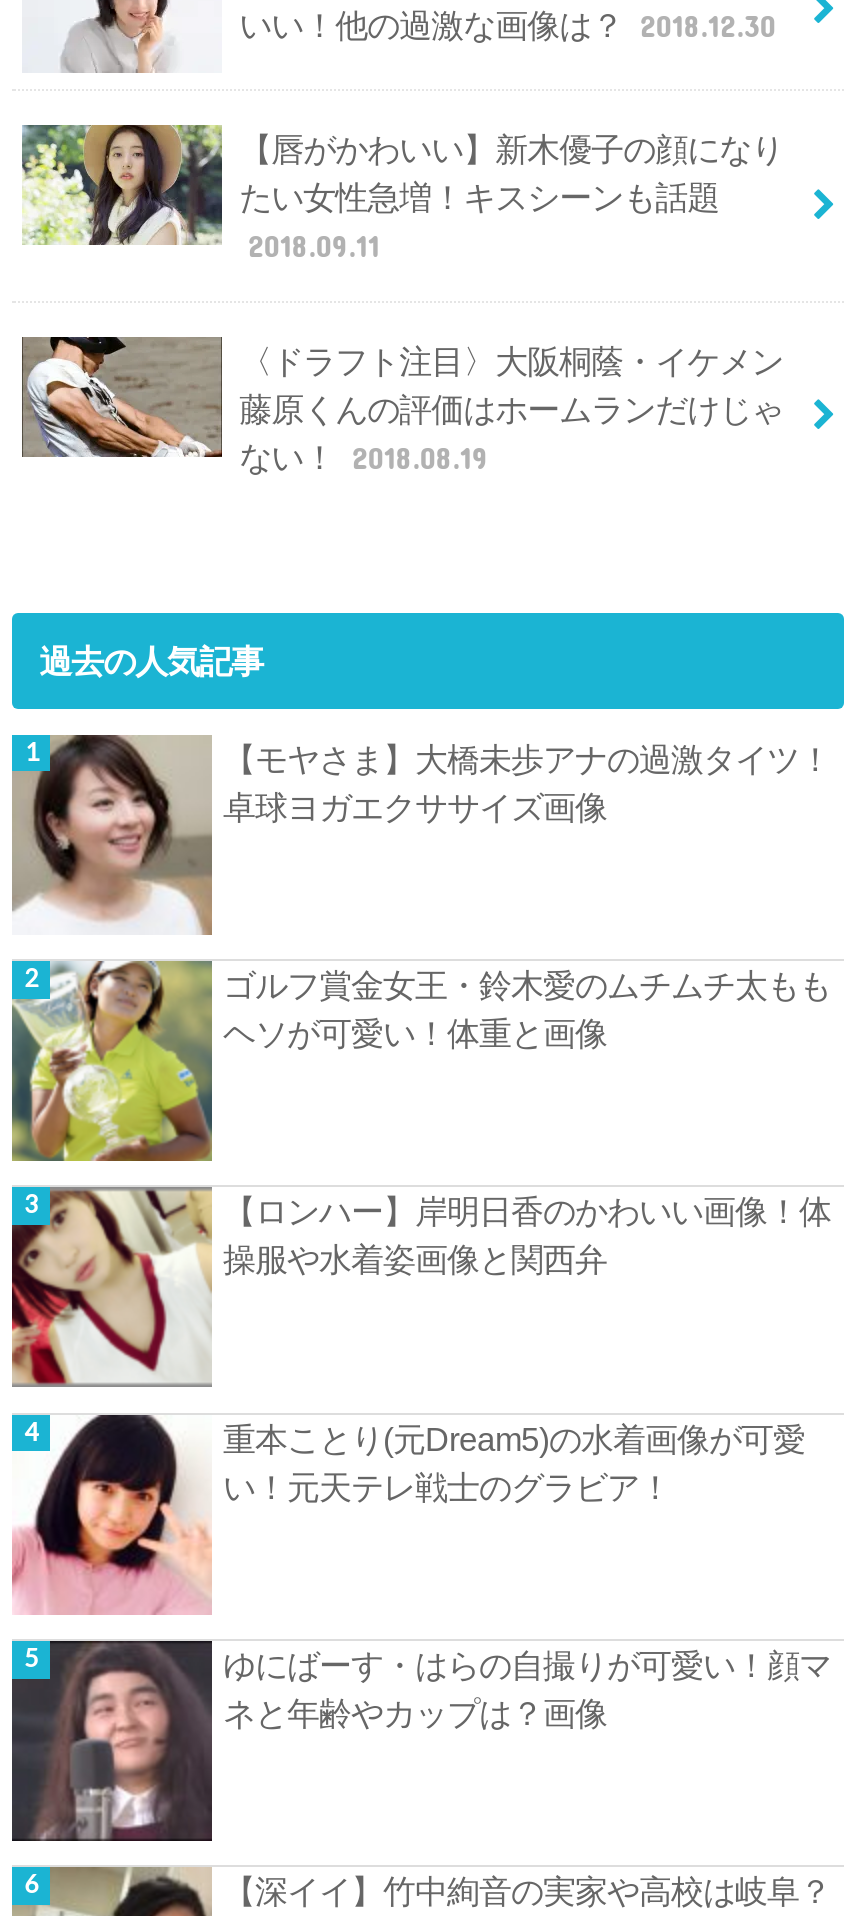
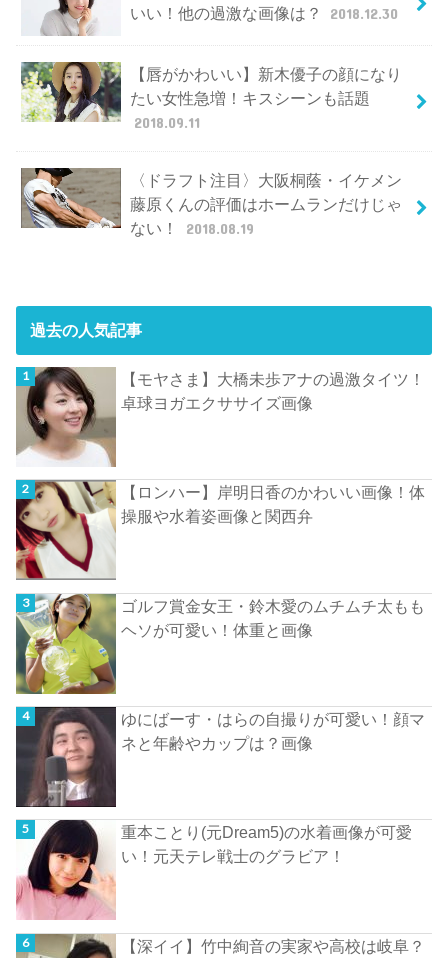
moved [10,960,831,1162] -> [15,593,425,695]: [image] | ゴルフ賞金女王・鈴木愛のムチムチ太もも | ヘソが可愛い！体重と画像
moved [8,1188,831,1388] -> [14,480,425,580]: [image] | 【ロンハー】岸明日香のかわいい画像！体 | 操服や水着姿画像と関西弁
moved [10,1412,805,1616] -> [16,819,412,921]: [image] | 重本ことり(元Dream5)の水着画像が可愛 | い！元天テレ戦士のグラビア！
moved [10,1640,831,1844] -> [15,706,425,808]: [image] | ゆにばーす・はらの自撮りが可愛い！顔マ | ネと年齢やカップは？画像

